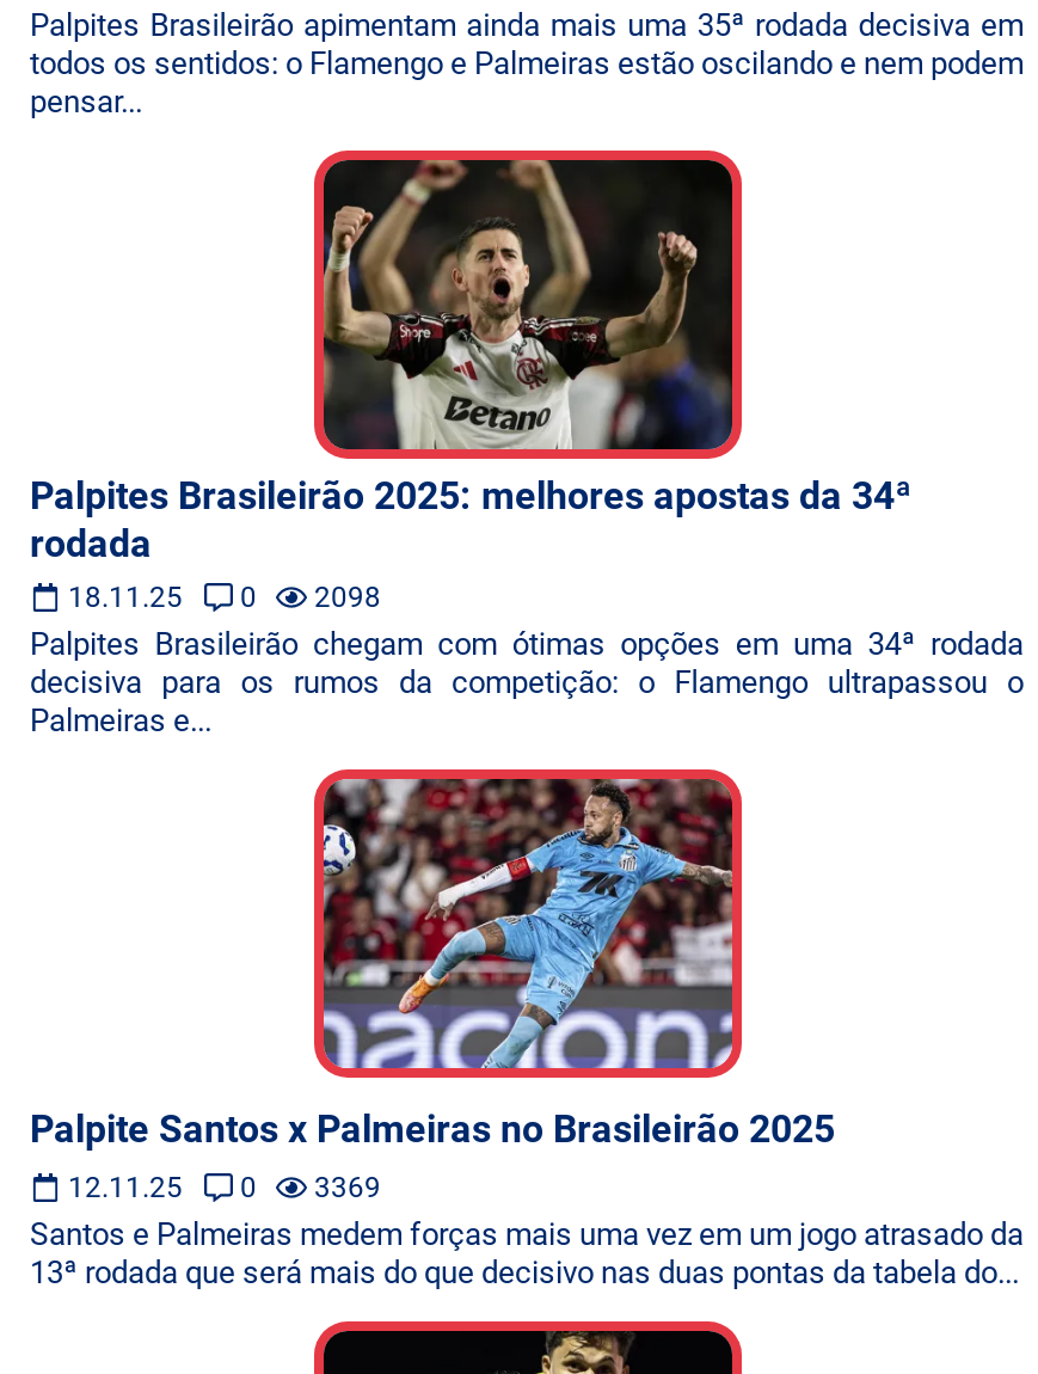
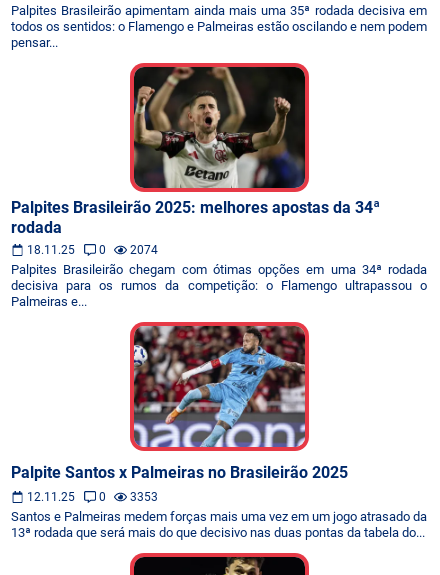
[68,581,381,614] 18.11.25 0 2098 -> [27,243,158,257] 18.11.25 0 2074
[68,1170,381,1204] 12.11.25 0 3369 -> [27,490,158,504] 12.11.25 0 3353

